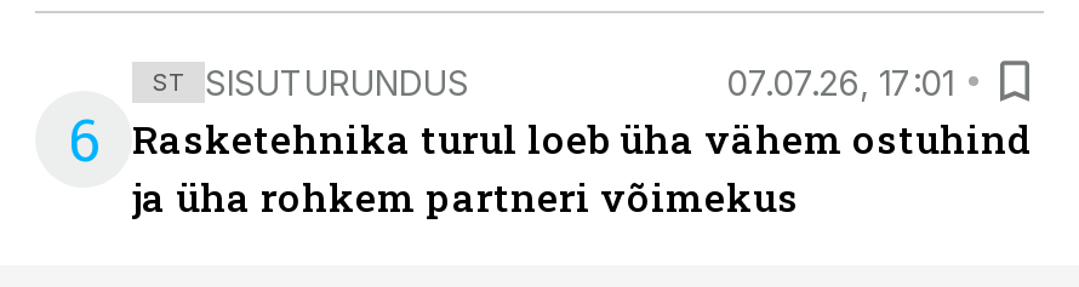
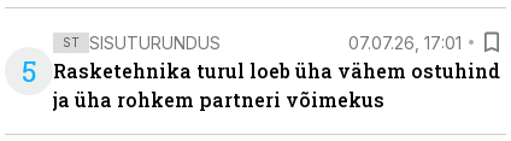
[68,101,1032,178] 6 Rasketehnika turul loeb üha vähem ostuhind -> [21,52,500,90] 5 Rasketehnika turul loeb üha vähem ostuhind

